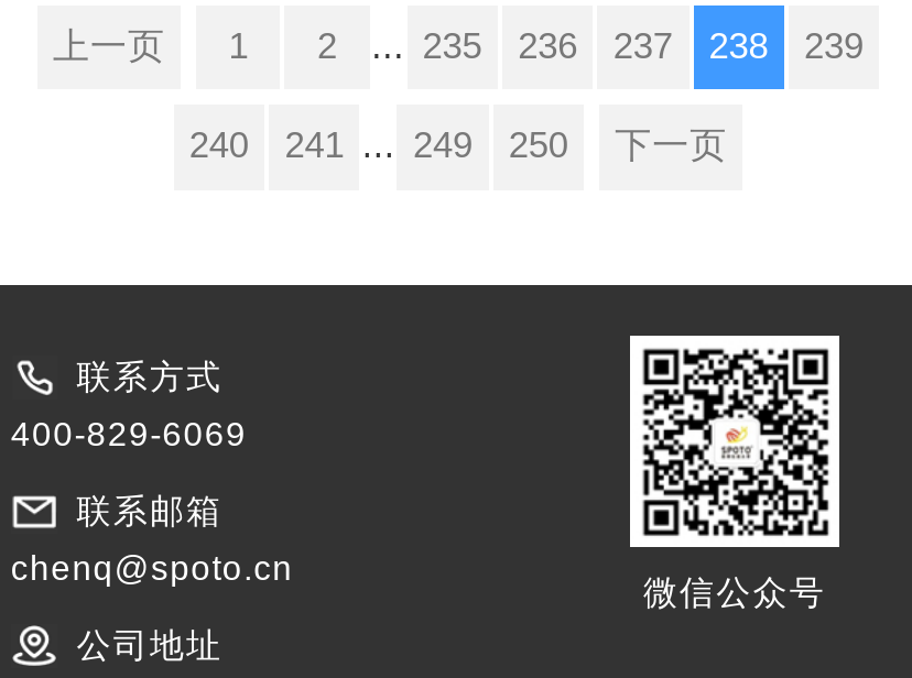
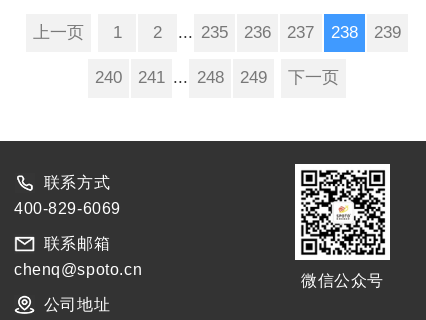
[285,125,473,167] 241 ... 249 -> [138,68,223,87] 241 ... 248
[508,125,568,167] 250 -> [240,68,267,87] 249

